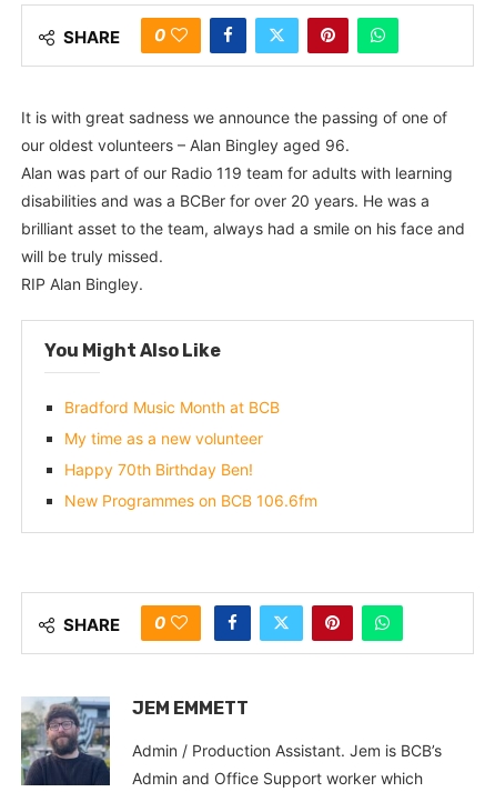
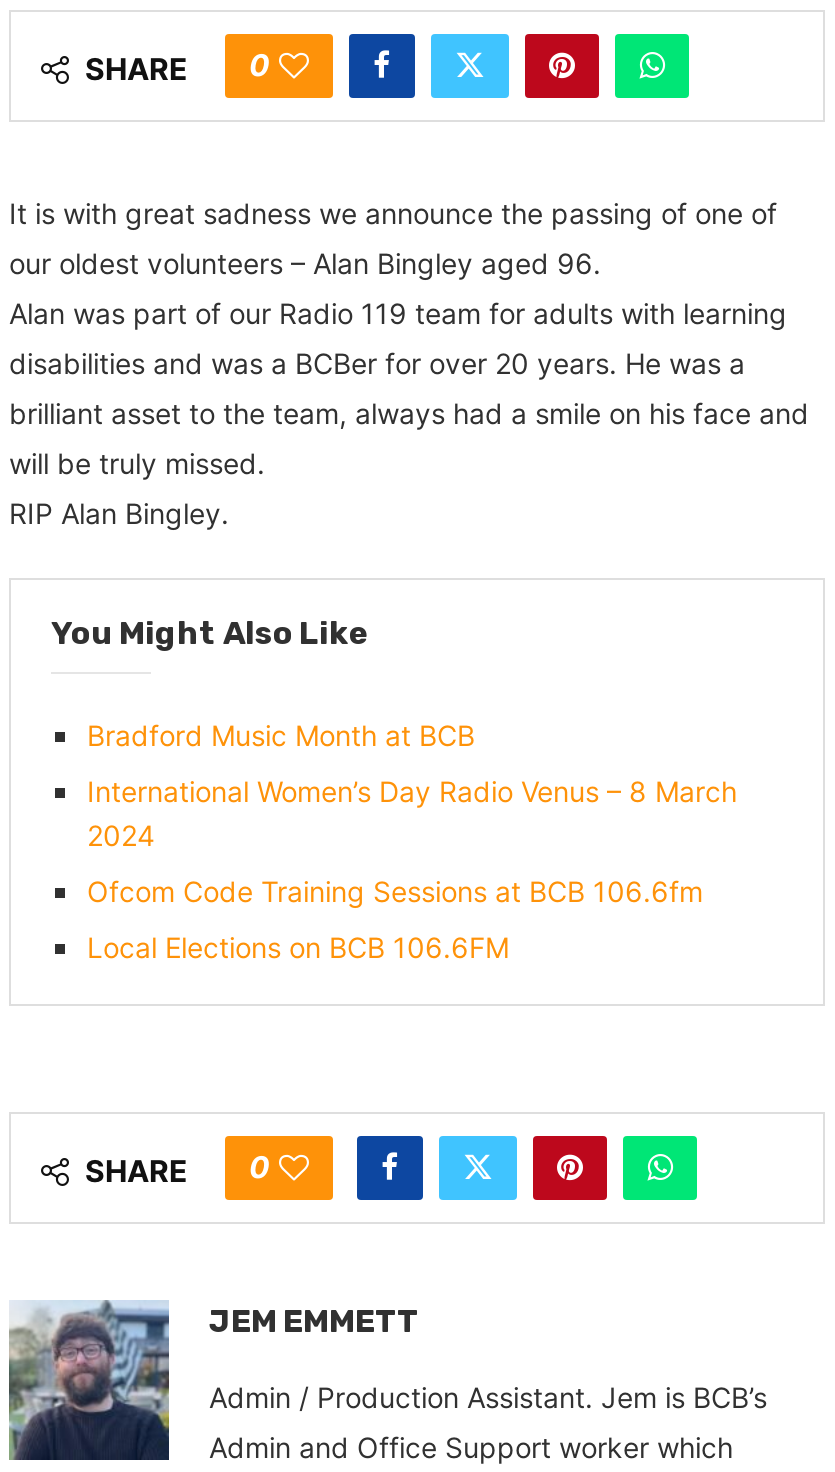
[64,429,263,448] My time as a new volunteer -> [87,774,737,852] International Women’s Day Radio Venus – 8 March | 2024
[64,460,253,479] Happy 70th Birthday Ben! -> [87,874,703,908] Ofcom Code Training Sessions at BCB 106.6fm
[64,491,317,510] New Programmes on BCB 106.6fm -> [87,930,509,964] Local Elections on BCB 106.6FM

